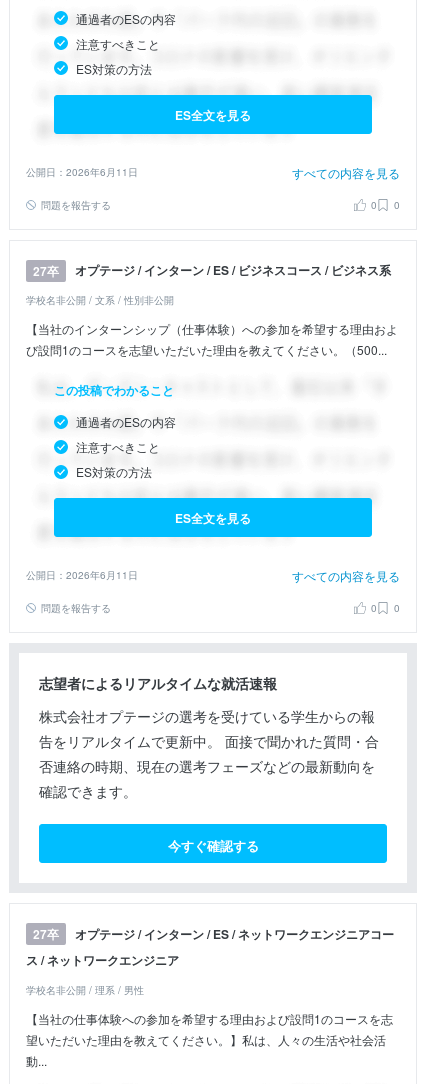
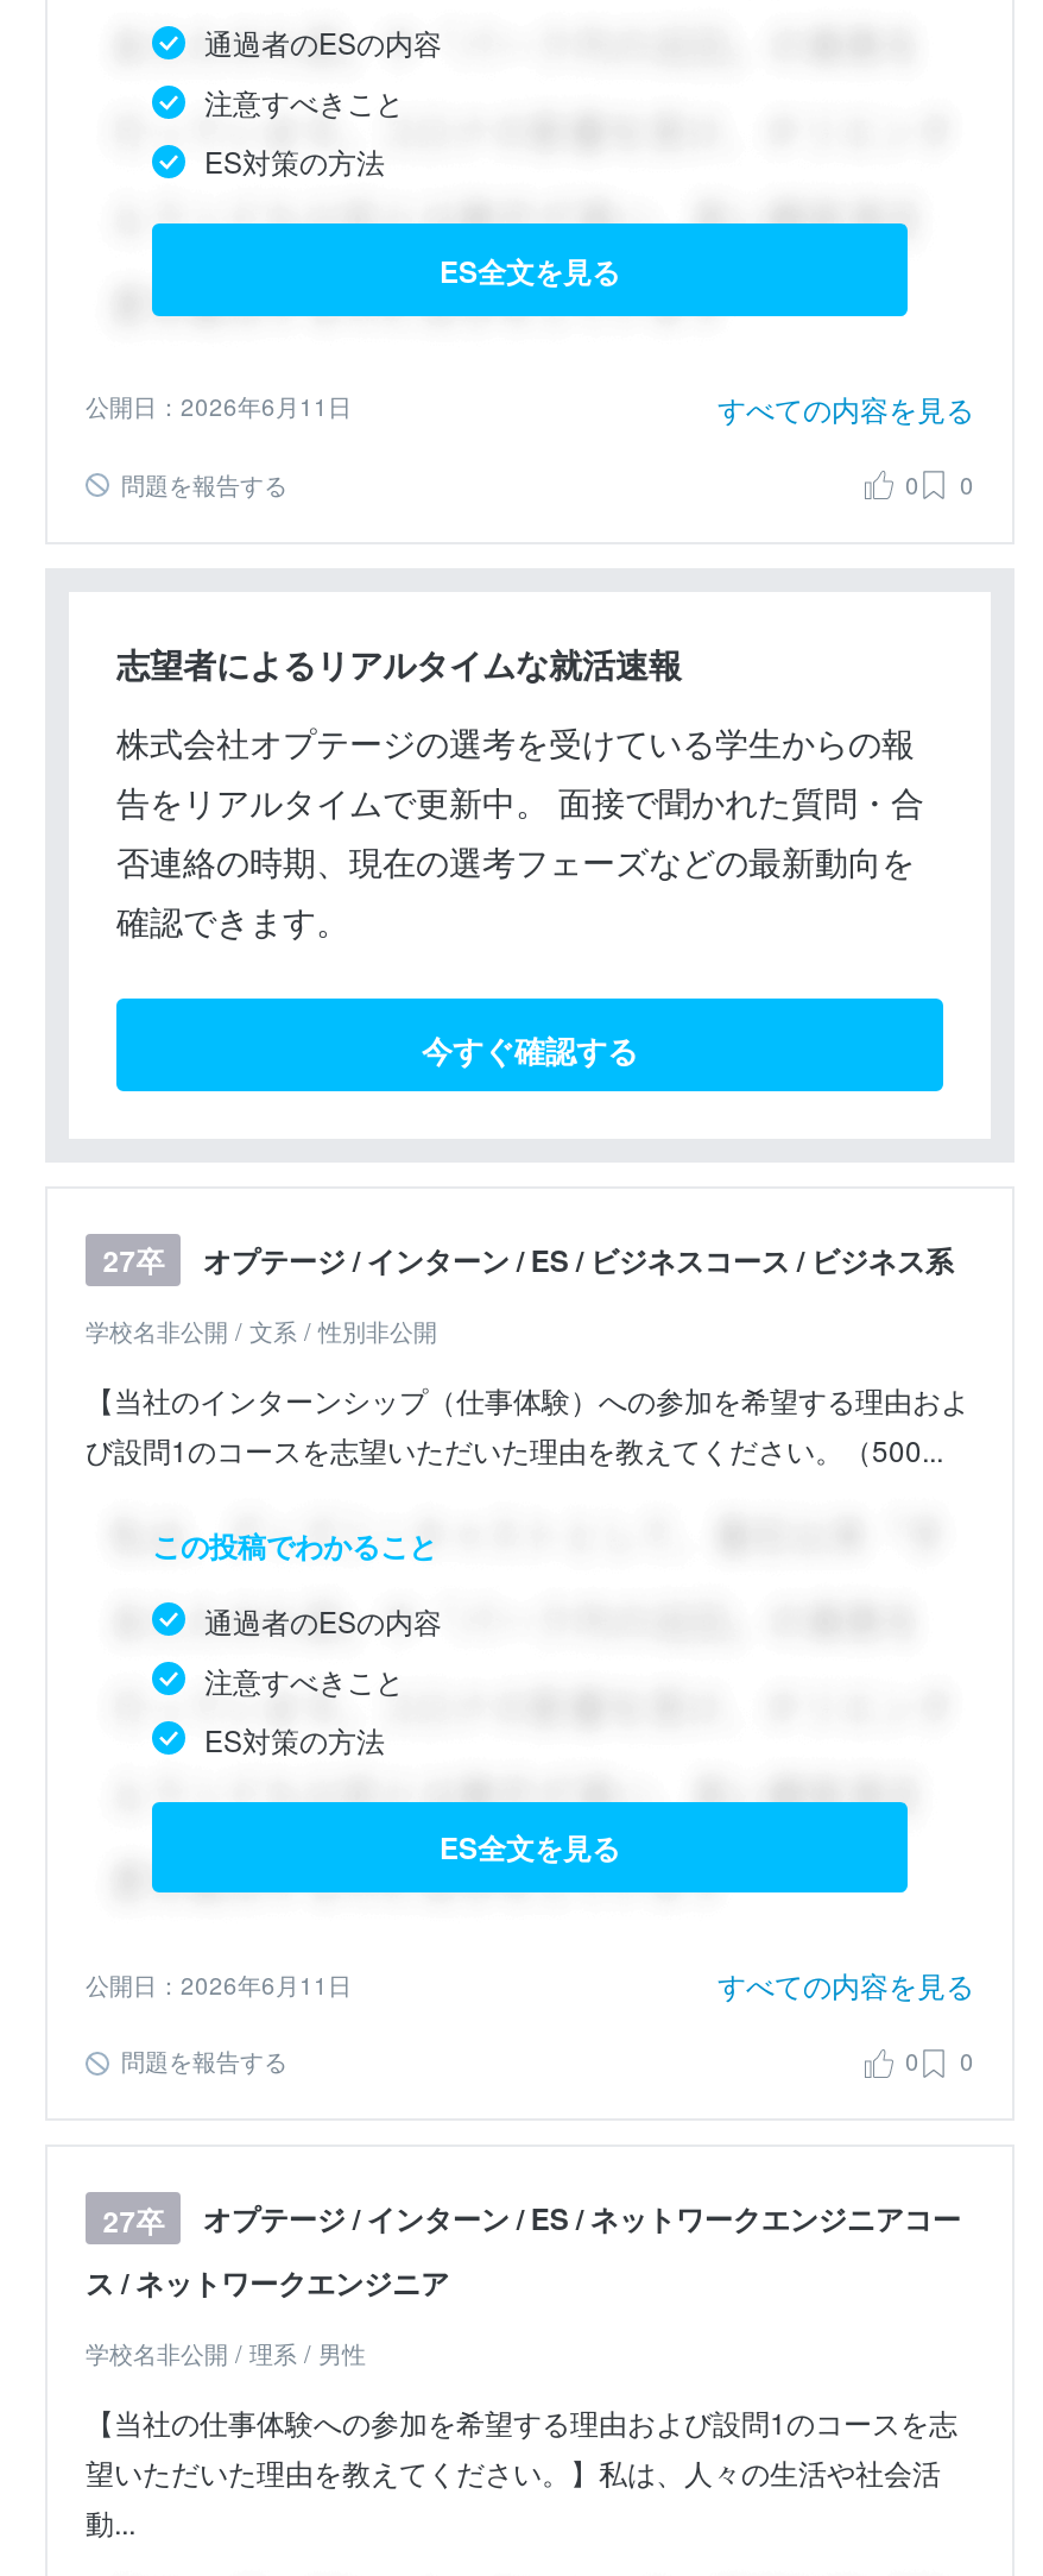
moved [26,261,400,615] -> [86,1238,974,2079]: 27卒 | オプテージ / インターン / ES / ビジネスコース / ビジネス系 | 学校名非公開 / 文系 / 性別非公開 | ... | 0 | 0
moved [39,673,379,854] -> [116,640,924,1072]: 志望者によるリアルタイムな就活速報 | 株式会社オプテージの選考を受けている学生からの報 | 告をリアルタイムで更新中。 面接で聞かれた質問・合 | 否連絡の時期、現在の選考フェーズなどの最新動向を | 確認できます。 | 今すぐ確認する

